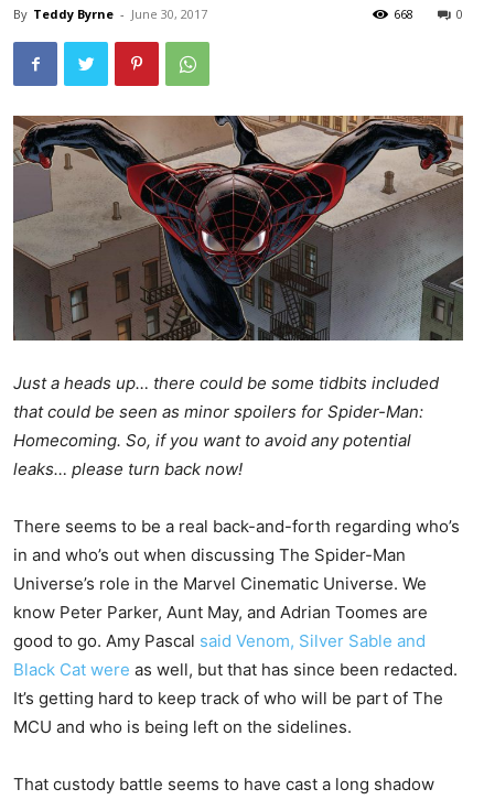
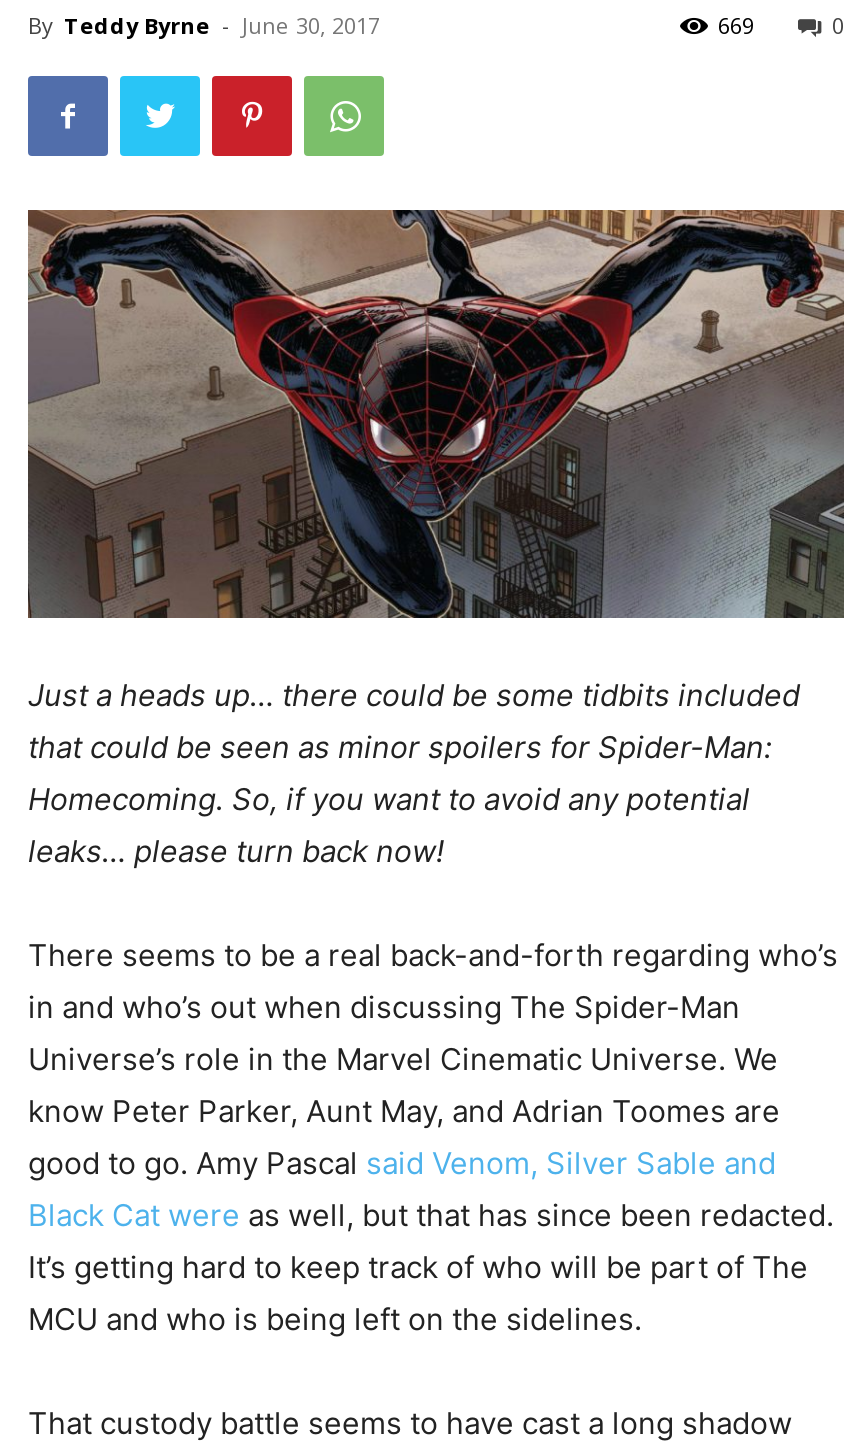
[394,6,413,22] 668 -> [718,10,754,40] 669

